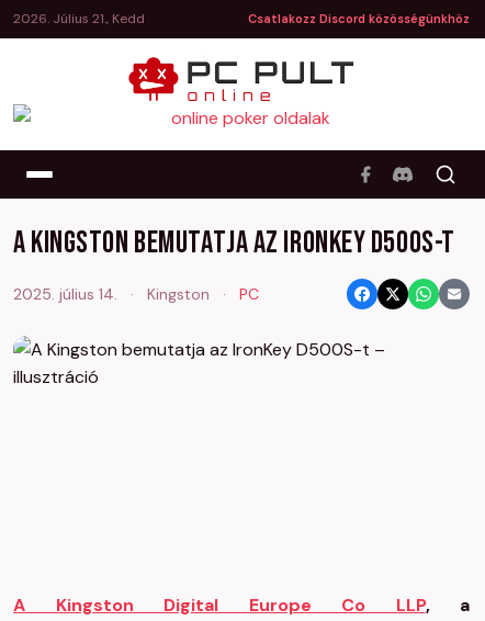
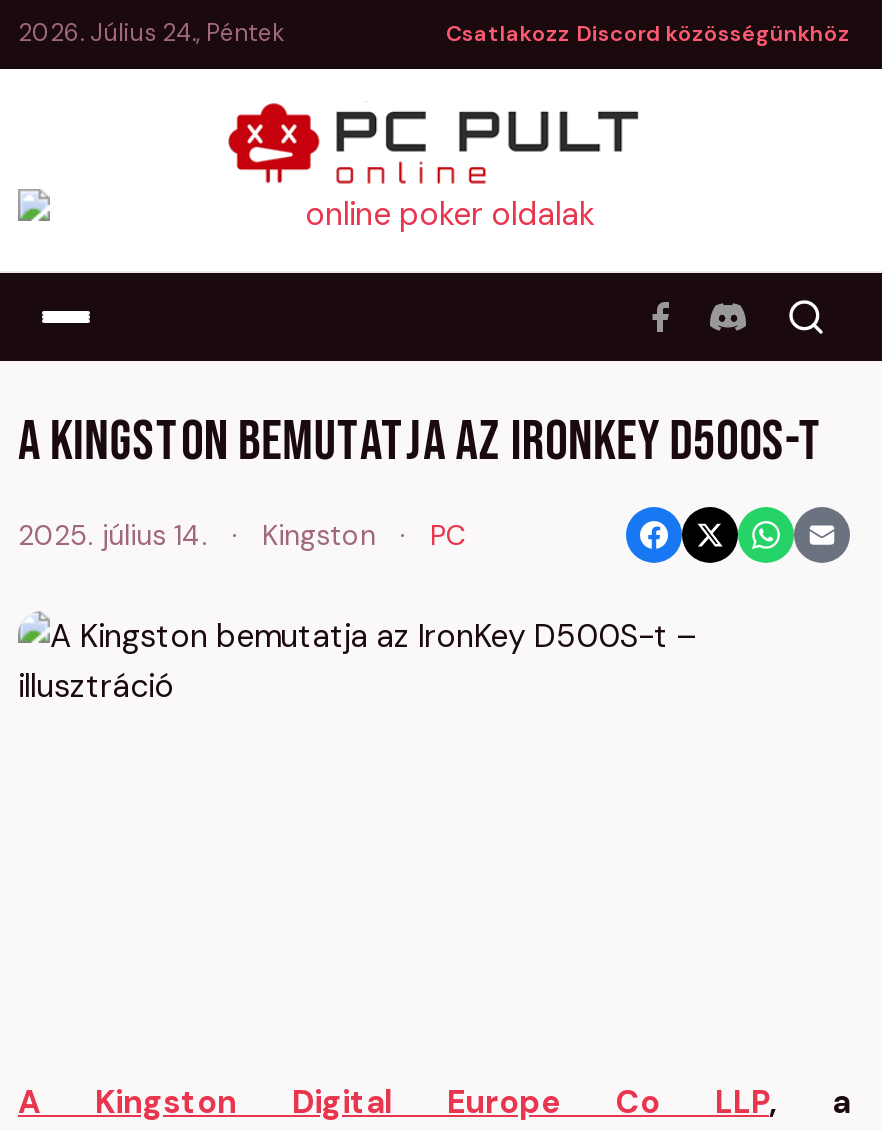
[13,10,145,27] 2026. Július 21., Kedd -> [18,17,284,49] 2026. Július 24., Péntek

